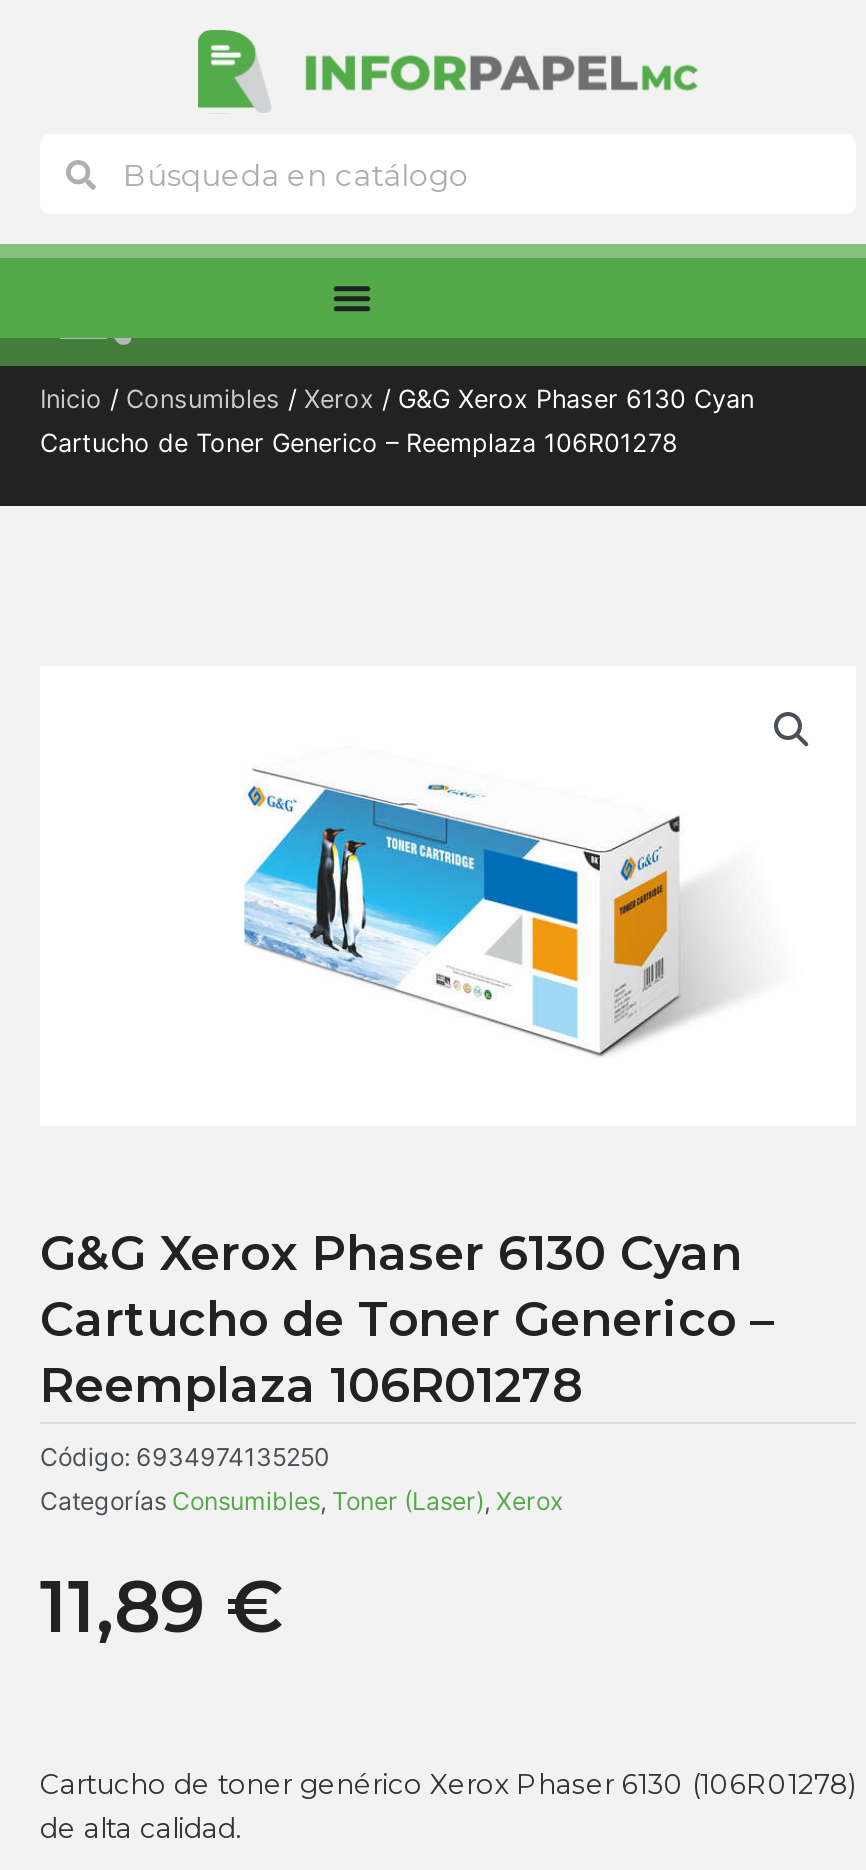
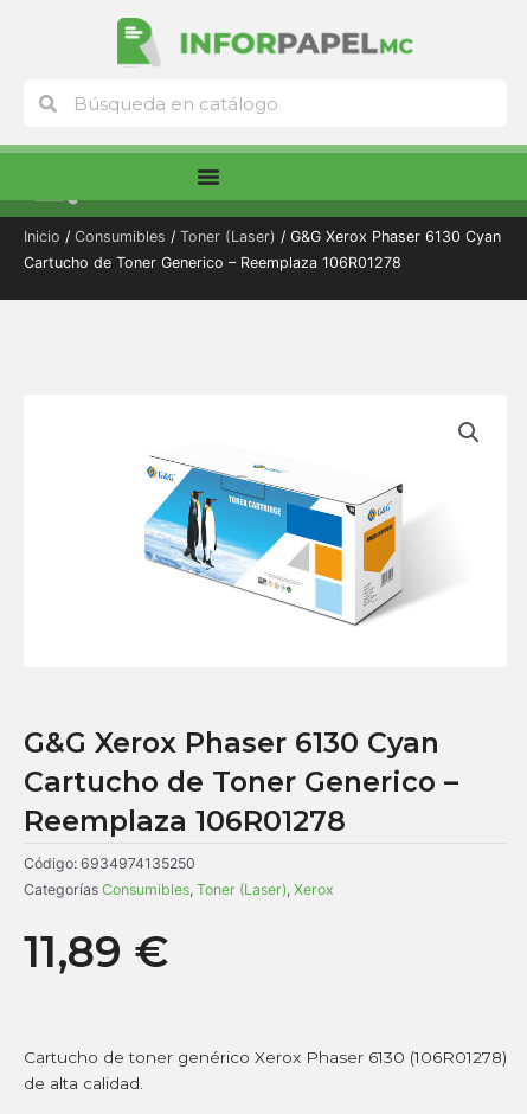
[40,384,754,414] Inicio / Consumibles / Xerox / G&G Xerox Phaser 6130 Cyan -> [24,228,501,245] Inicio / Consumibles / Toner (Laser) / G&G Xerox Phaser 6130 Cyan

